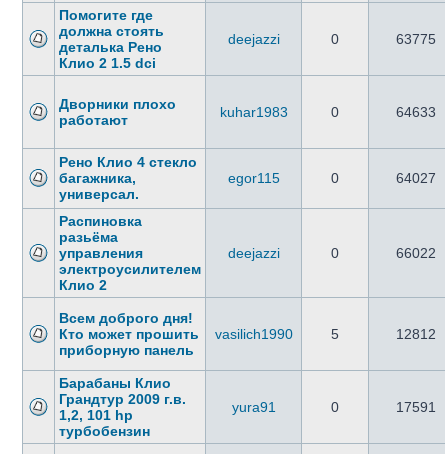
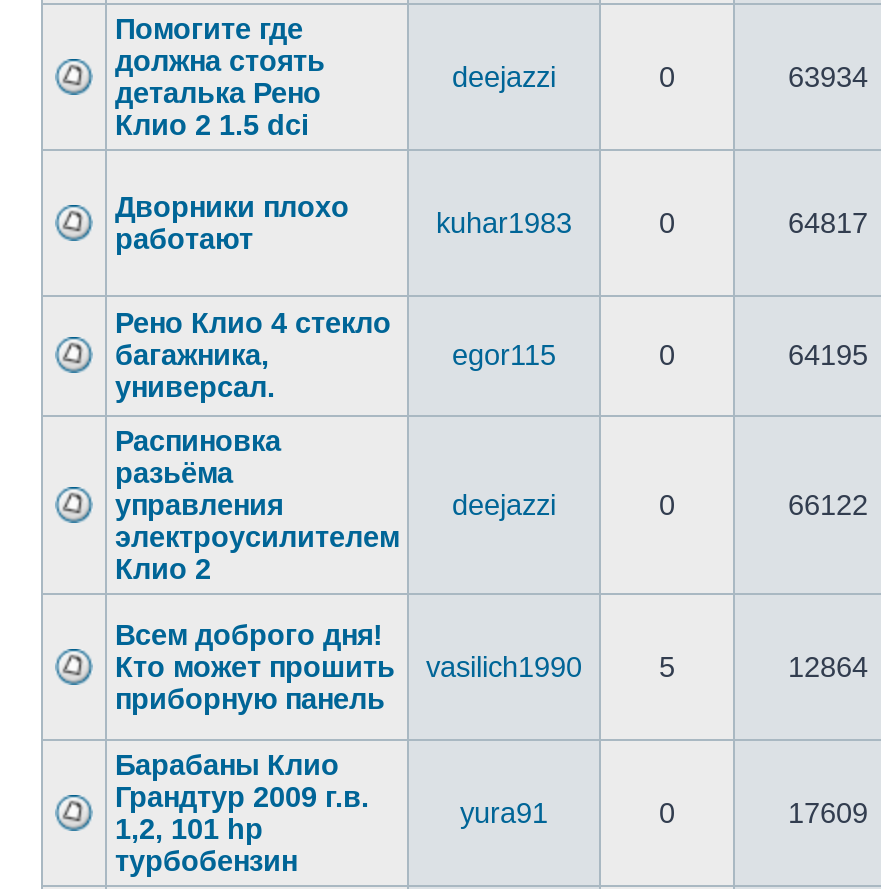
[395,31,435,47] 63775 -> [788,61,868,93] 63934
[395,104,435,120] 64633 -> [788,207,868,239] 64817
[395,170,435,186] 64027 -> [788,339,868,371] 64195
[395,245,435,261] 66022 -> [788,489,868,521] 66122
[395,326,435,342] 12812 -> [788,651,868,683] 12864
[395,399,435,415] 17591 -> [788,797,868,829] 17609

